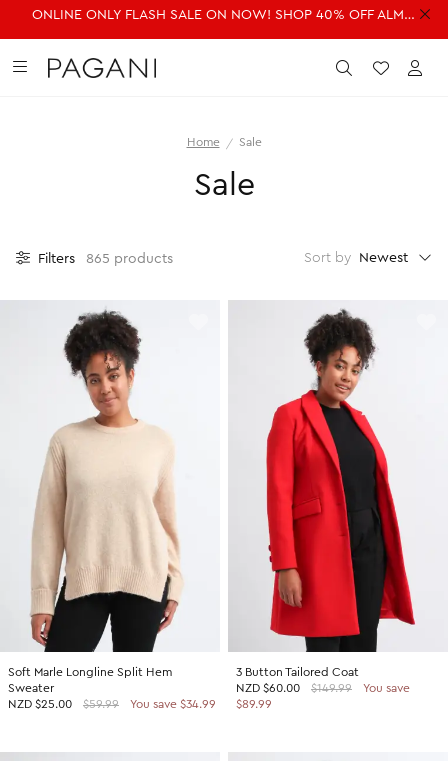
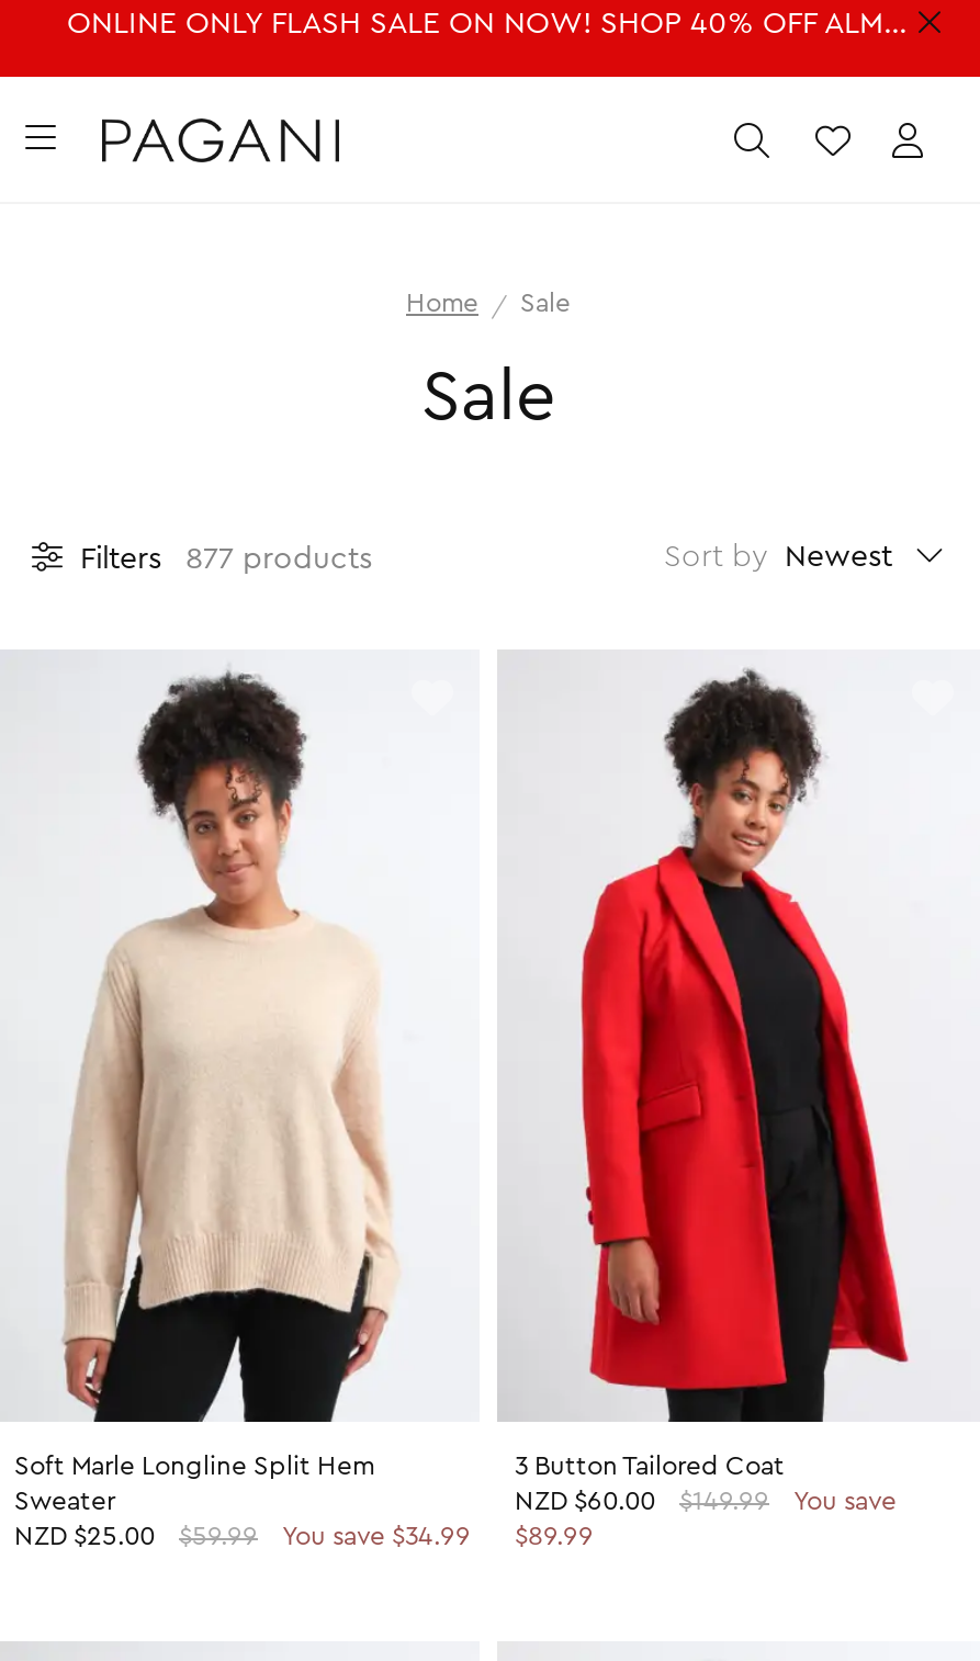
[38,252,173,266] Filters 865 products -> [80,544,372,576] Filters 877 products

